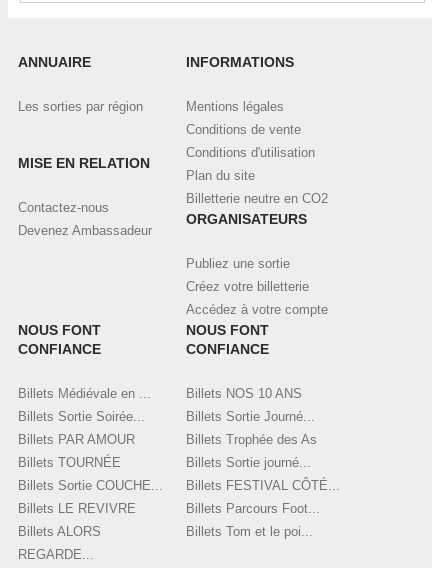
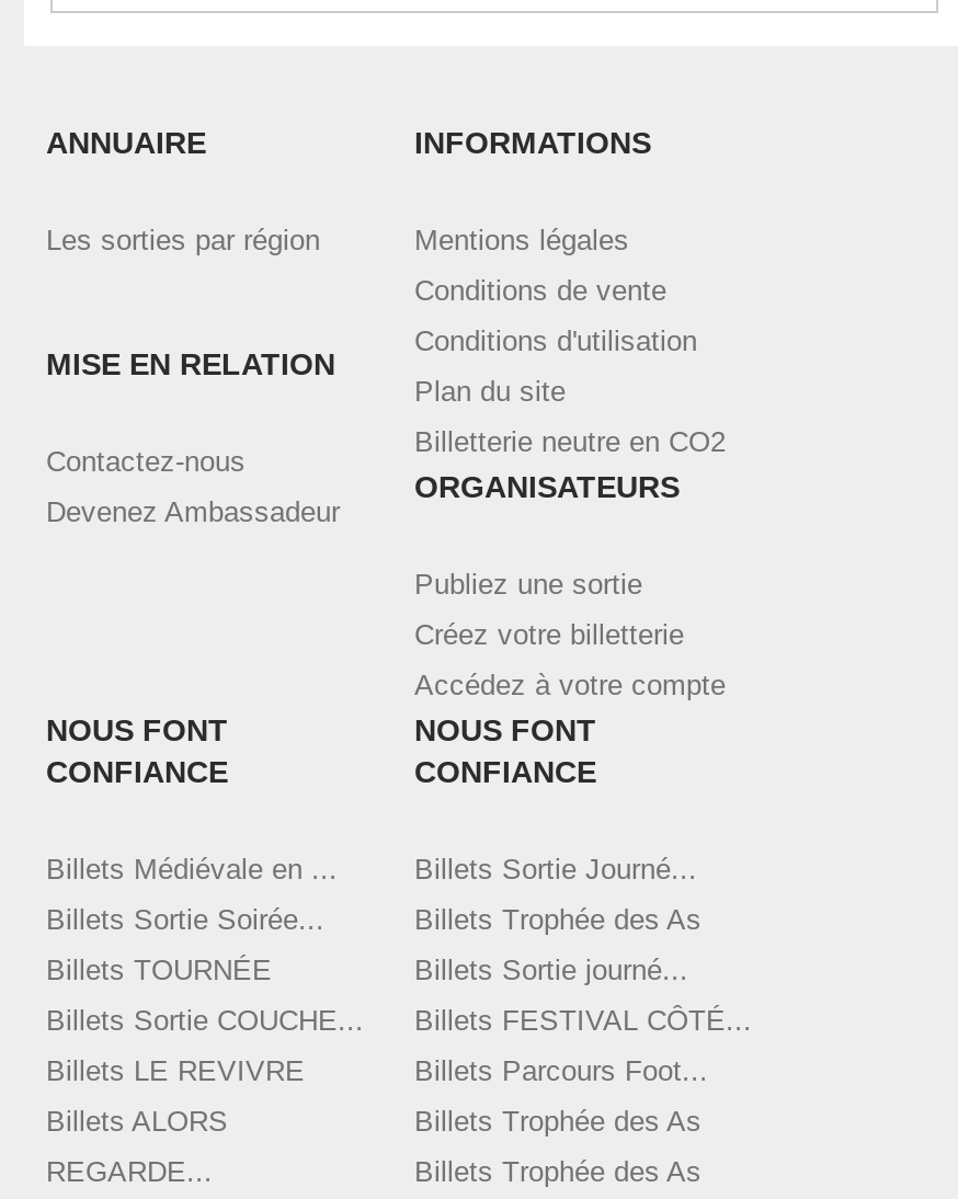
[186,386,302,401] Billets NOS 10 ANS -> none
[18,432,135,447] Billets PAR AMOUR -> none
[186,524,313,539] Billets Tom et le poi... -> [414,1105,702,1188] Billets Trophée des As | Billets Trophée des As

